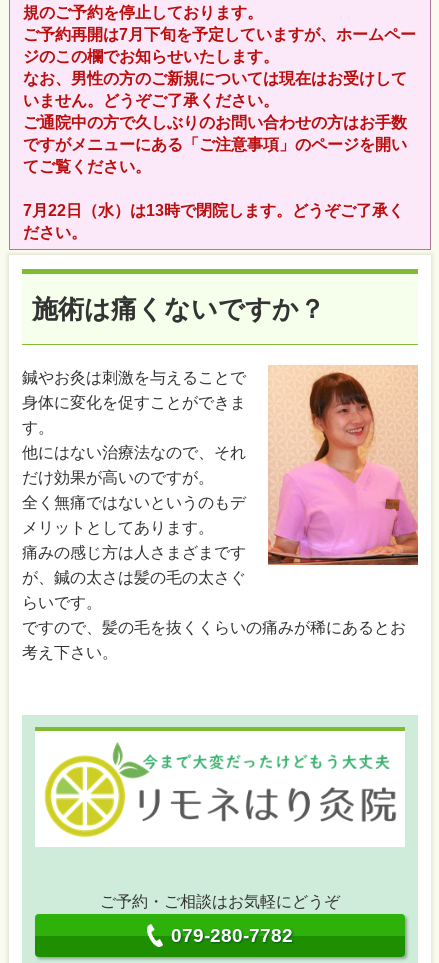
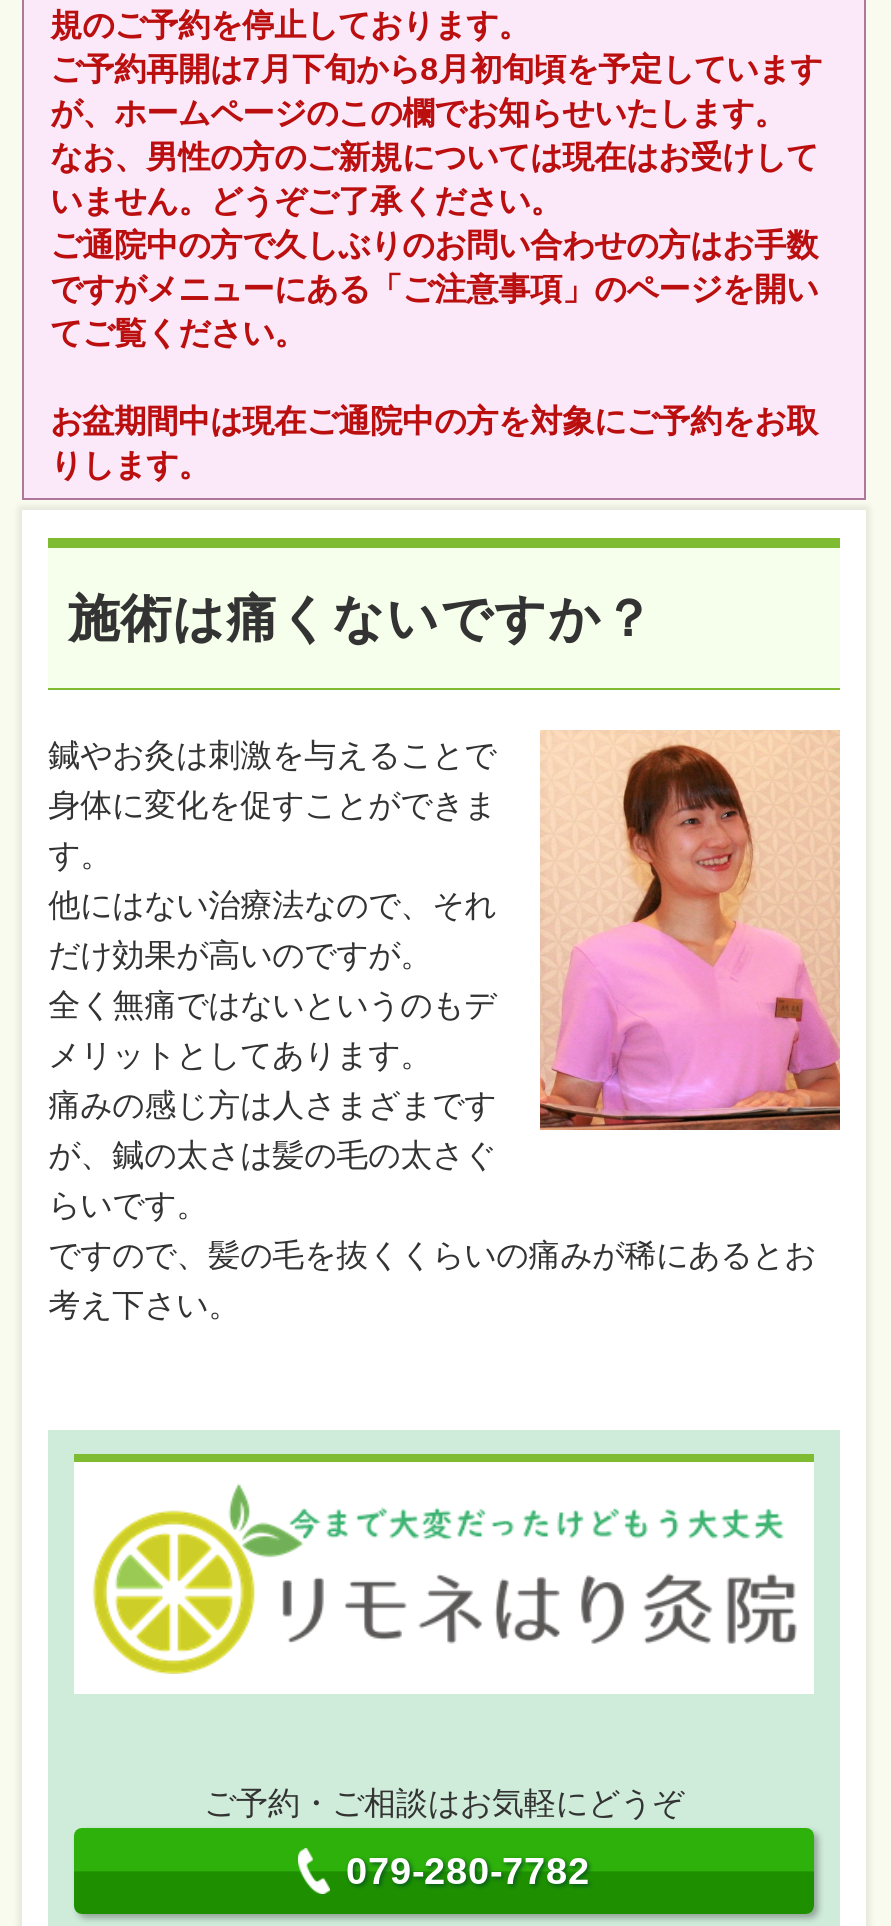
[23,26,416,65] ご予約再開は7月下旬を予定していますが、ホームペー | ジのこの欄でお知らせいたします。 -> [50,53,822,131] ご予約再開は7月下旬から8月初旬頃を予定しています | が、ホームページのこの欄でお知らせいたします。
[23,202,404,241] 7月22日（水）は13時で閉院します。どうぞご了承く | ださい。 -> [50,405,818,483] お盆期間中は現在ご通院中の方を対象にご予約をお取 | りします。

